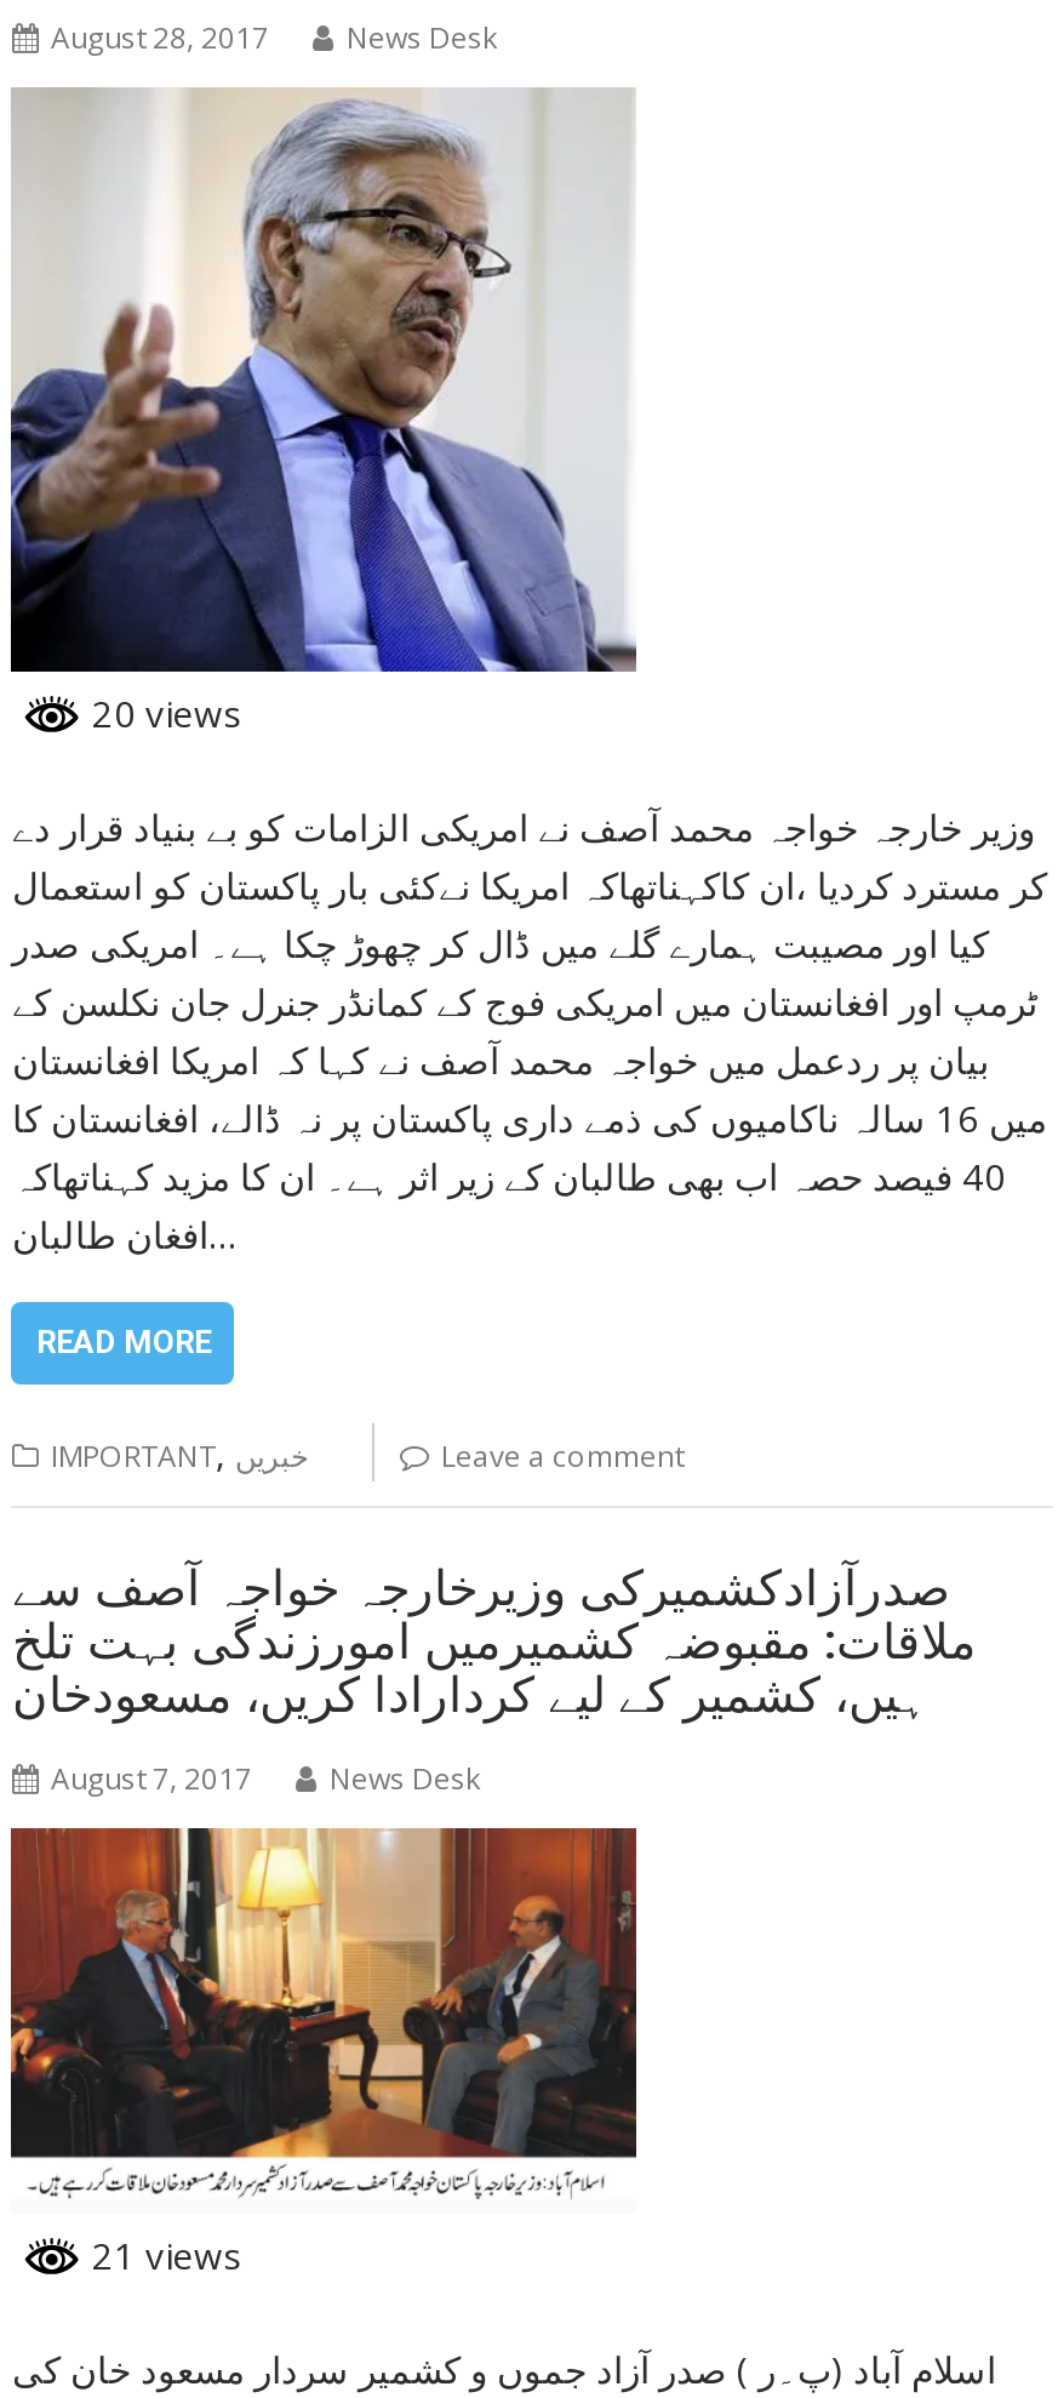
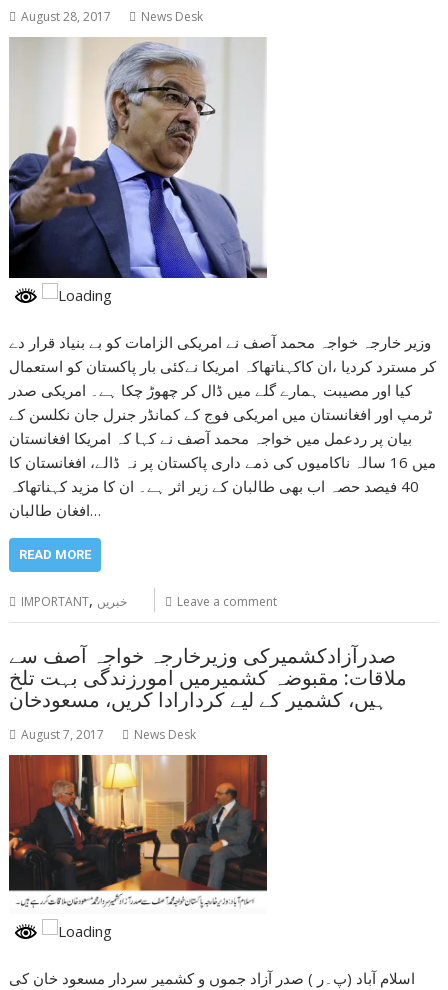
[82,688,242,736] 20 views -> none
[82,2231,242,2279] 21 views -> none

